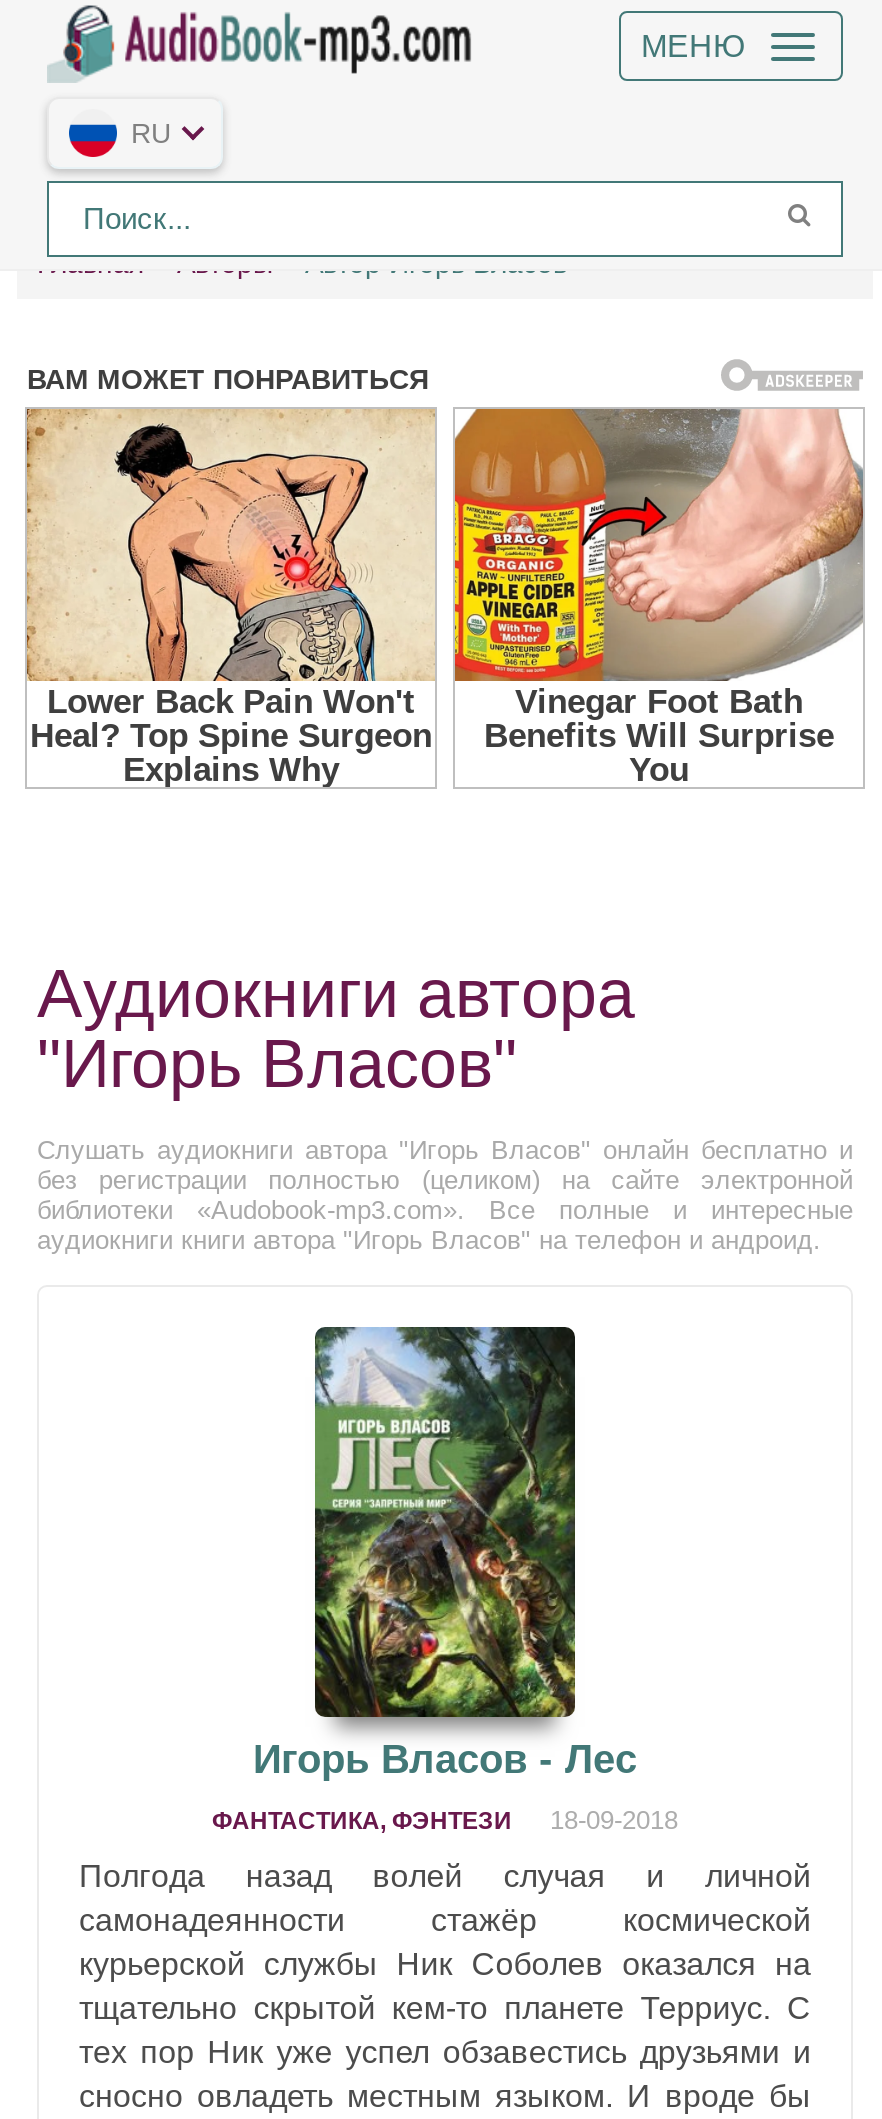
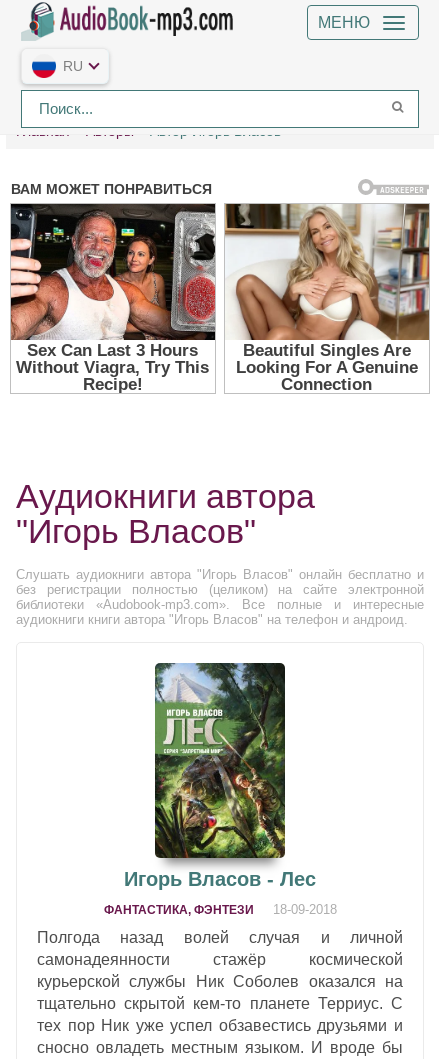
[25,407,437,789] [image] -> [10,203,216,394] [image]
[453,407,863,781] [image] -> [224,203,430,391] [image]

